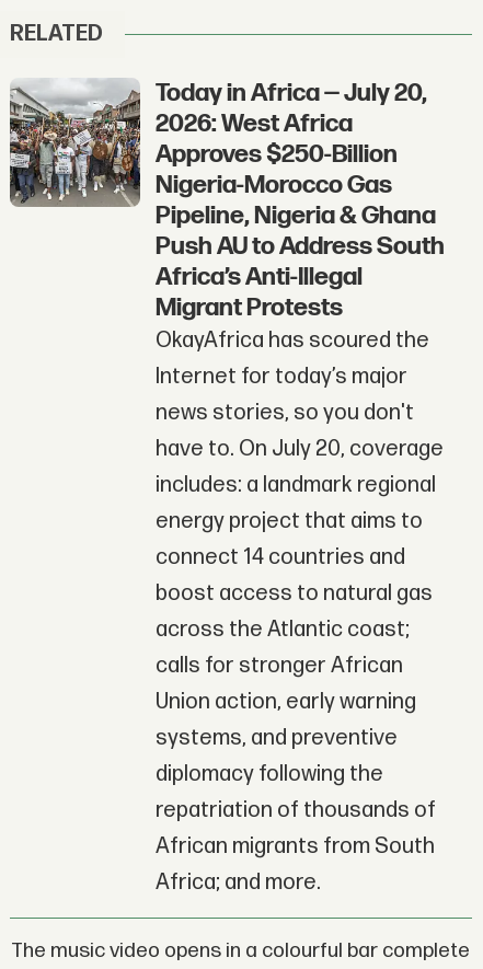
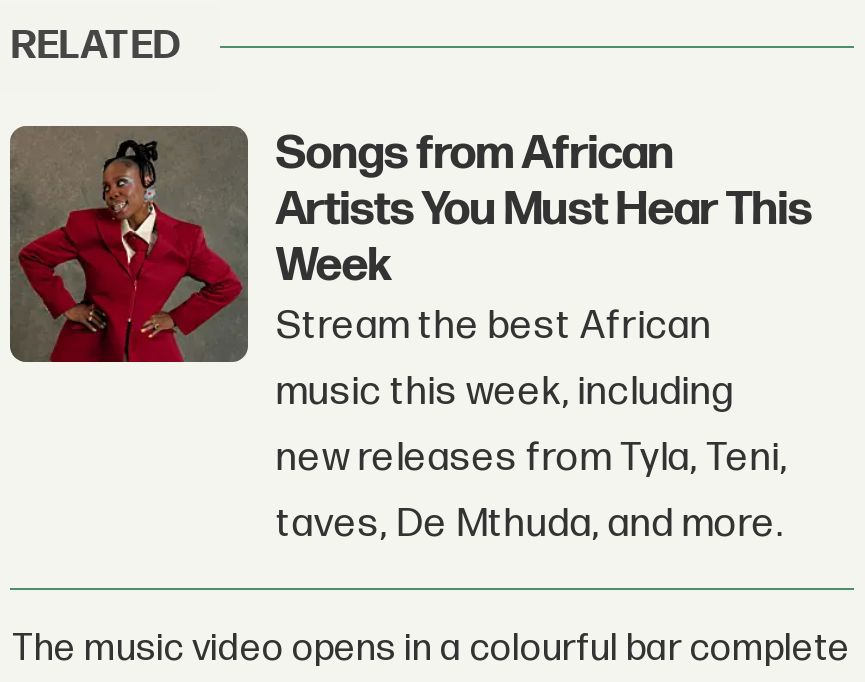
[10,77,445,895] [image] | Today in Africa — July 20, | 2026: West Africa | Approves $250-Billion | Nigeria-Morocco Gas | Pipeline, Nigeria & Ghana | Push AU to Address South | Africa’s Anti-Illegal | Migrant Protests | OkayAfrica has scoured the | Internet for today’s major | news stories, so you don't | have to. On July 20, coverage | includes: a landmark regional | energy project that aims to | connect 14 countries and | boost access to natural gas | across the Atlantic coast; | calls for stronger African | Union action, early warning | systems, and preventive | diplomacy following the | repatriation of thousands of | African migrants from South | Africa; and more. -> [10,124,812,547] [image] | Songs from African | Artists You Must Hear This | Week | Stream the best African | music this week, including | new releases from Tyla, Teni, | taves, De Mthuda, and more.

